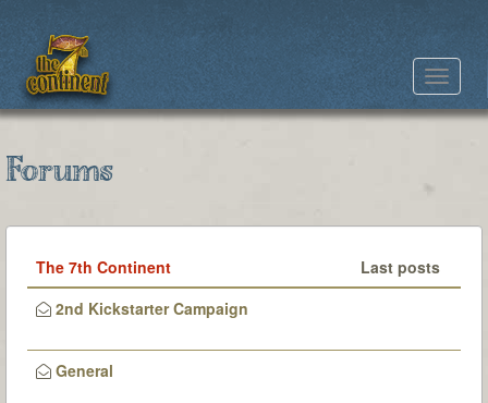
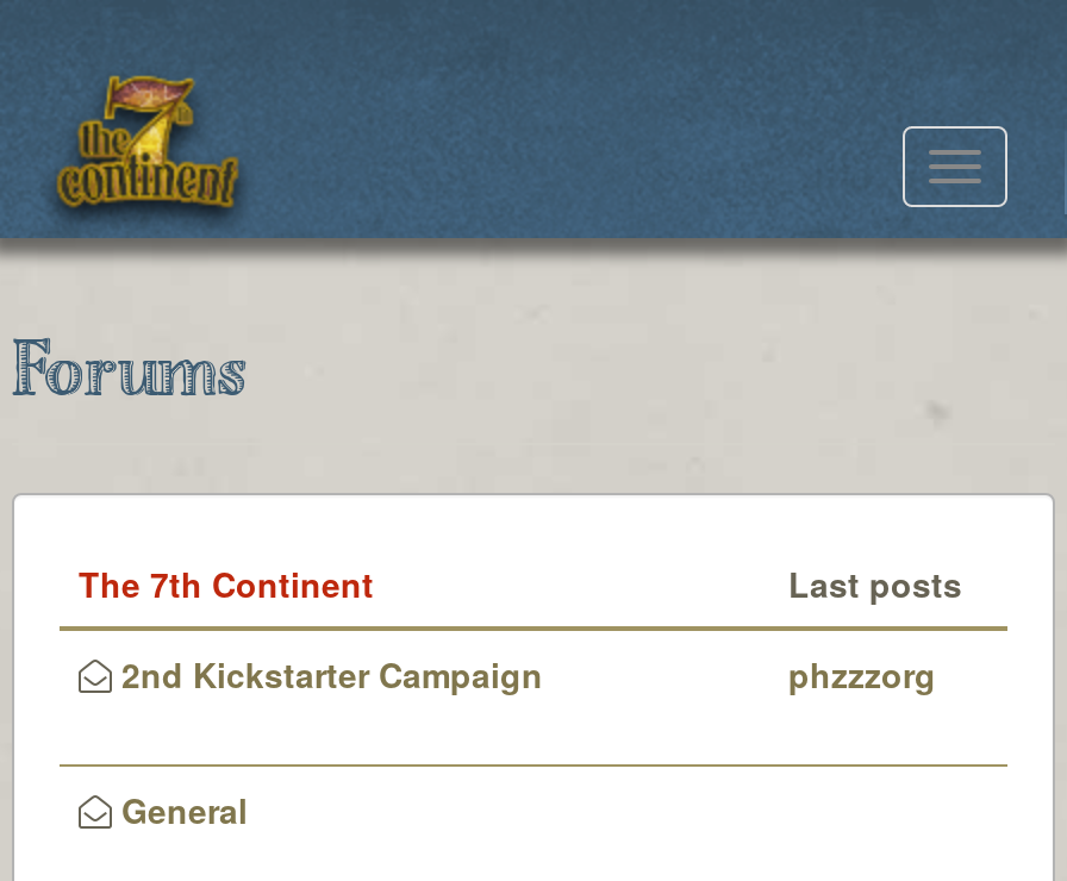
none -> [788,650,936,698] phzzzorg

